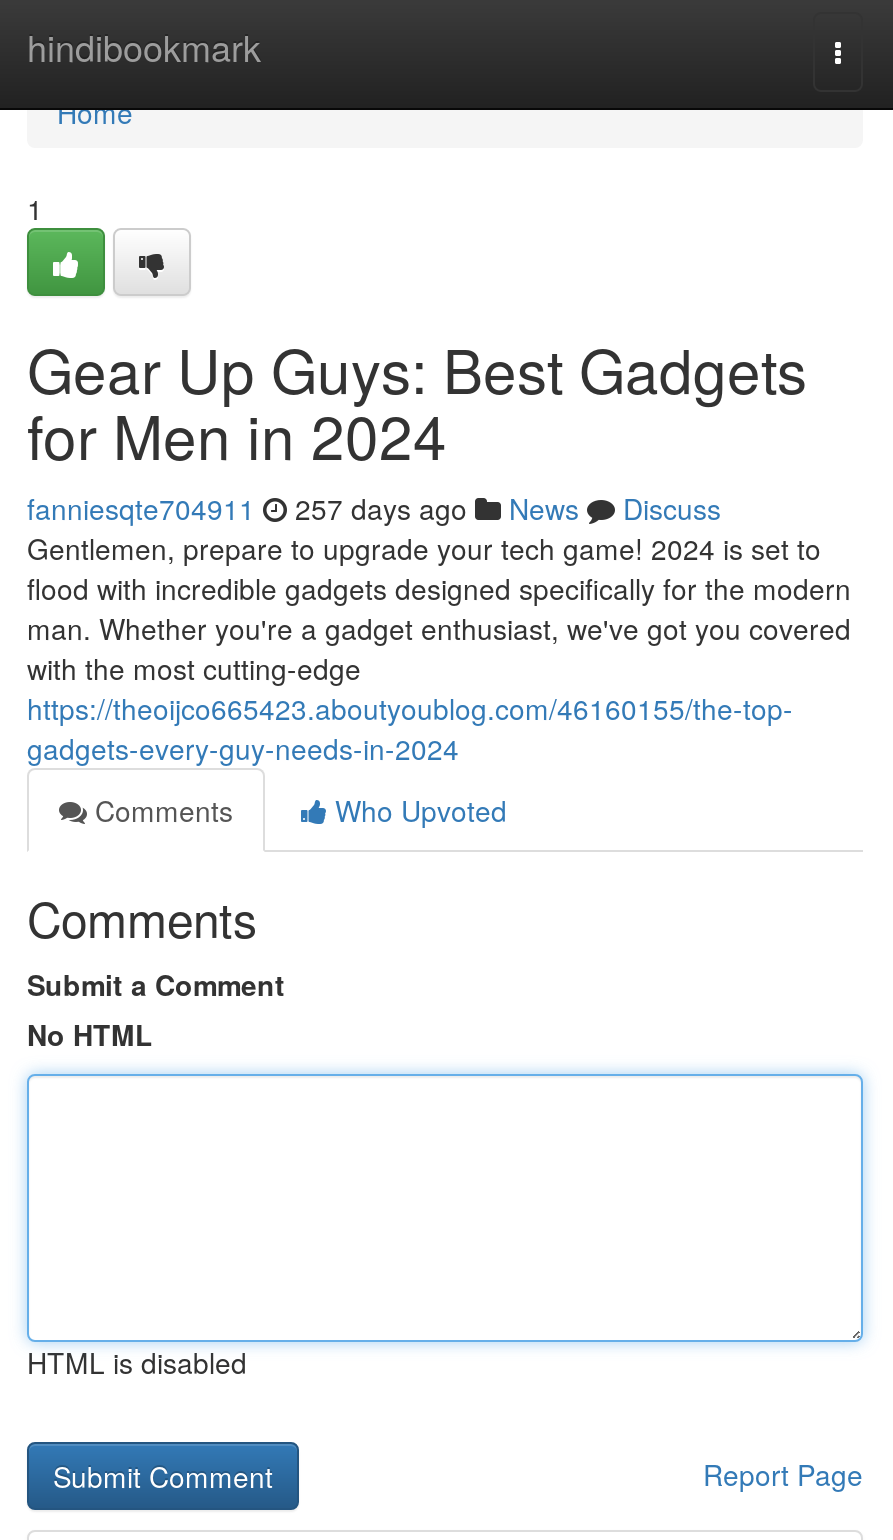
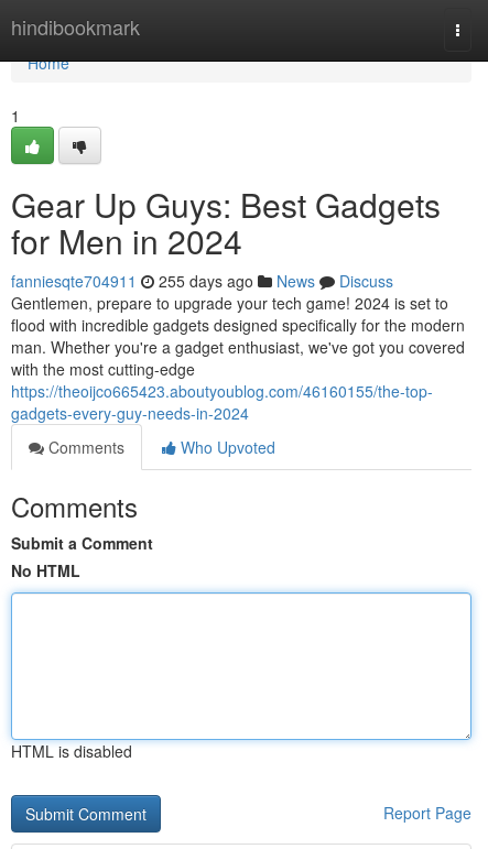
[27,488,721,528] fanniesqte704911 257 days ago News Discuss -> [11,270,393,292] fanniesqte704911 255 days ago News Discuss

